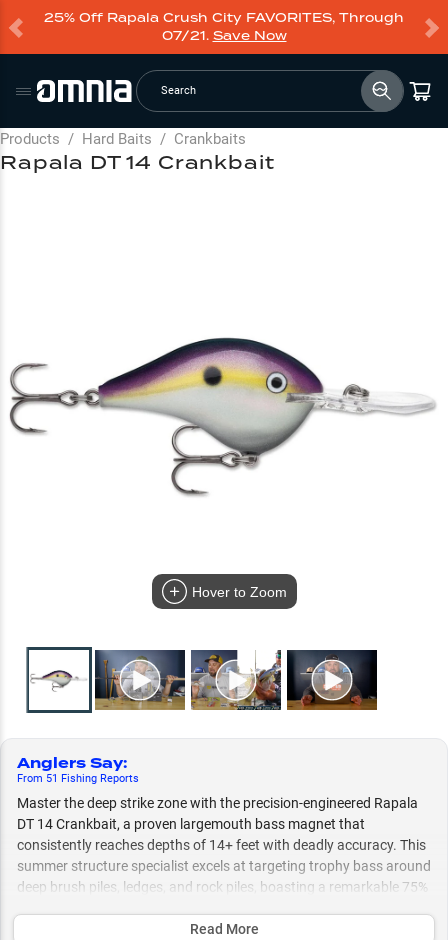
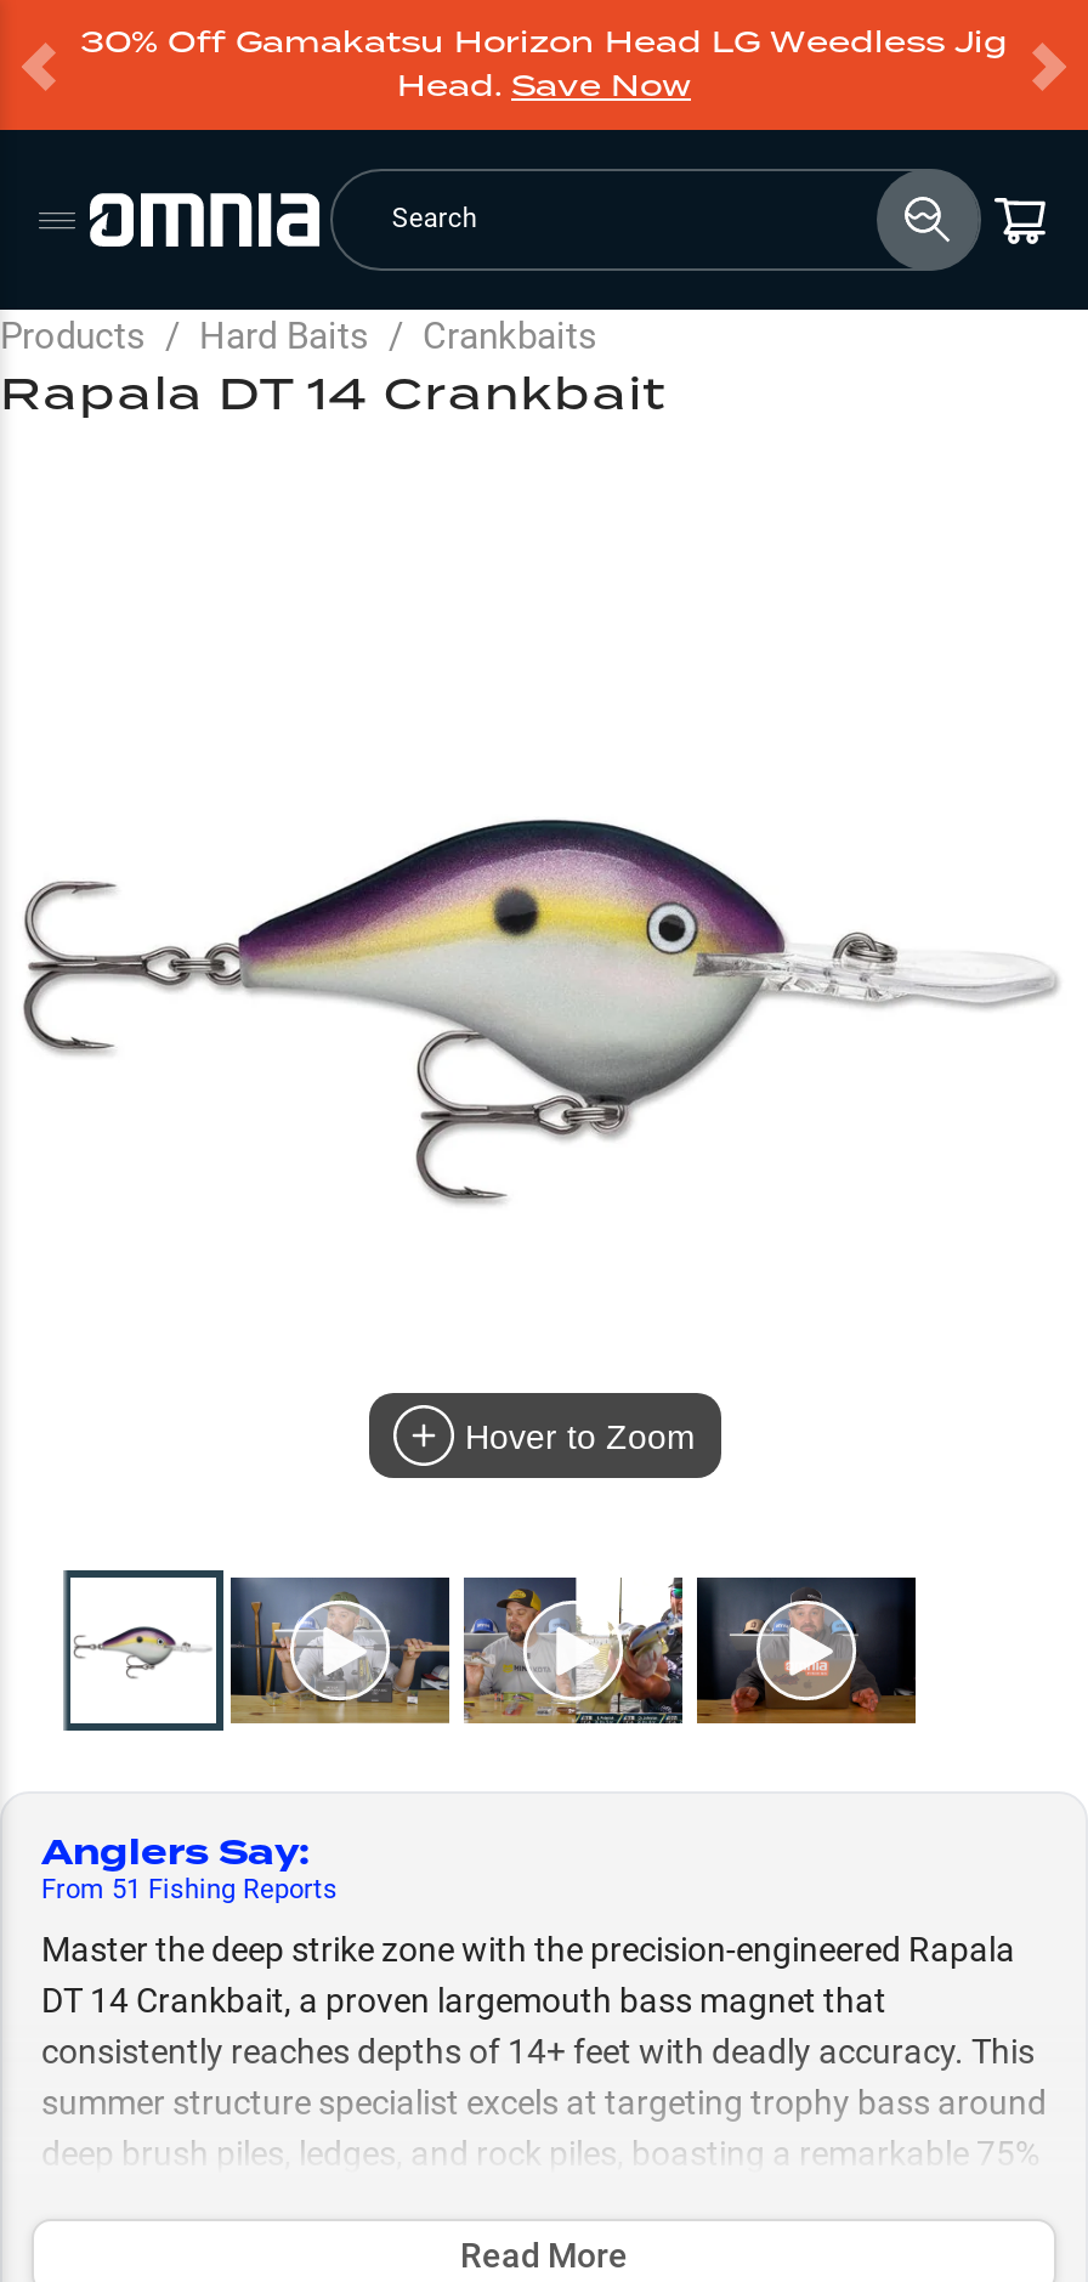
[44,9,404,44] 25% Off Rapala Crush City FAVORITES, Through | 07/21. Save Now -> [80,21,1008,106] 30% Off Gamakatsu Horizon Head LG Weedless Jig | Head. Save Now

